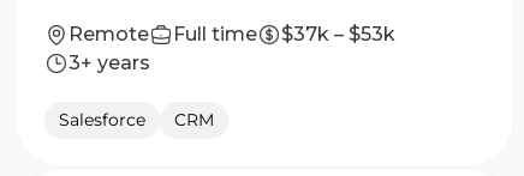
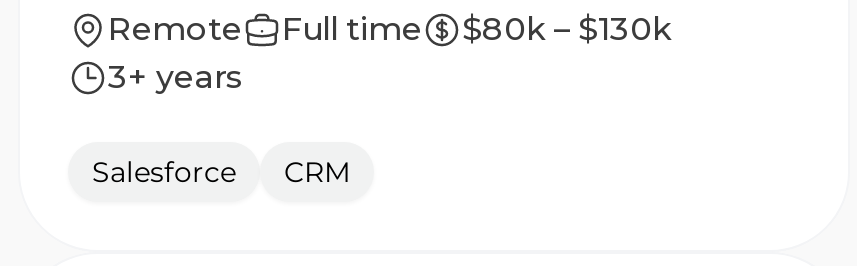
[69,23,395,45] Remote Full time $37k – $53k -> [108,10,672,48] Remote Full time $80k – $130k

